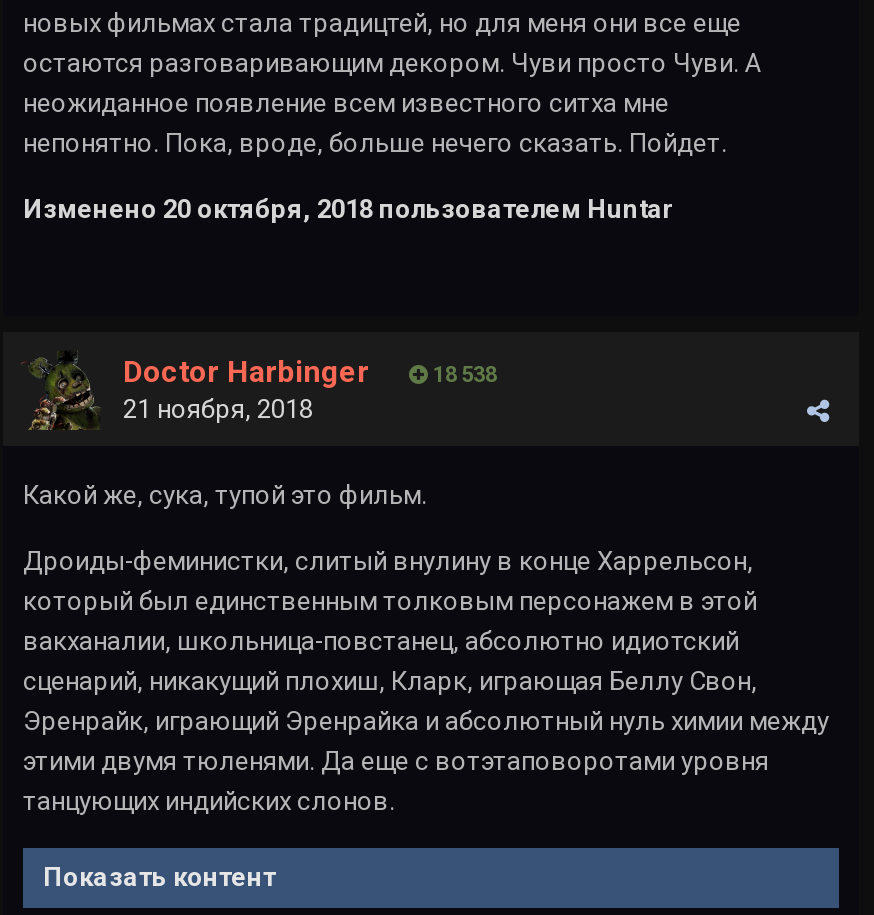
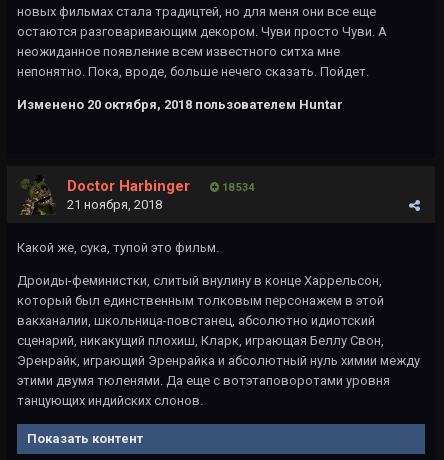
[427,362,497,388] 18 538 -> [219,181,254,194] 18 534

